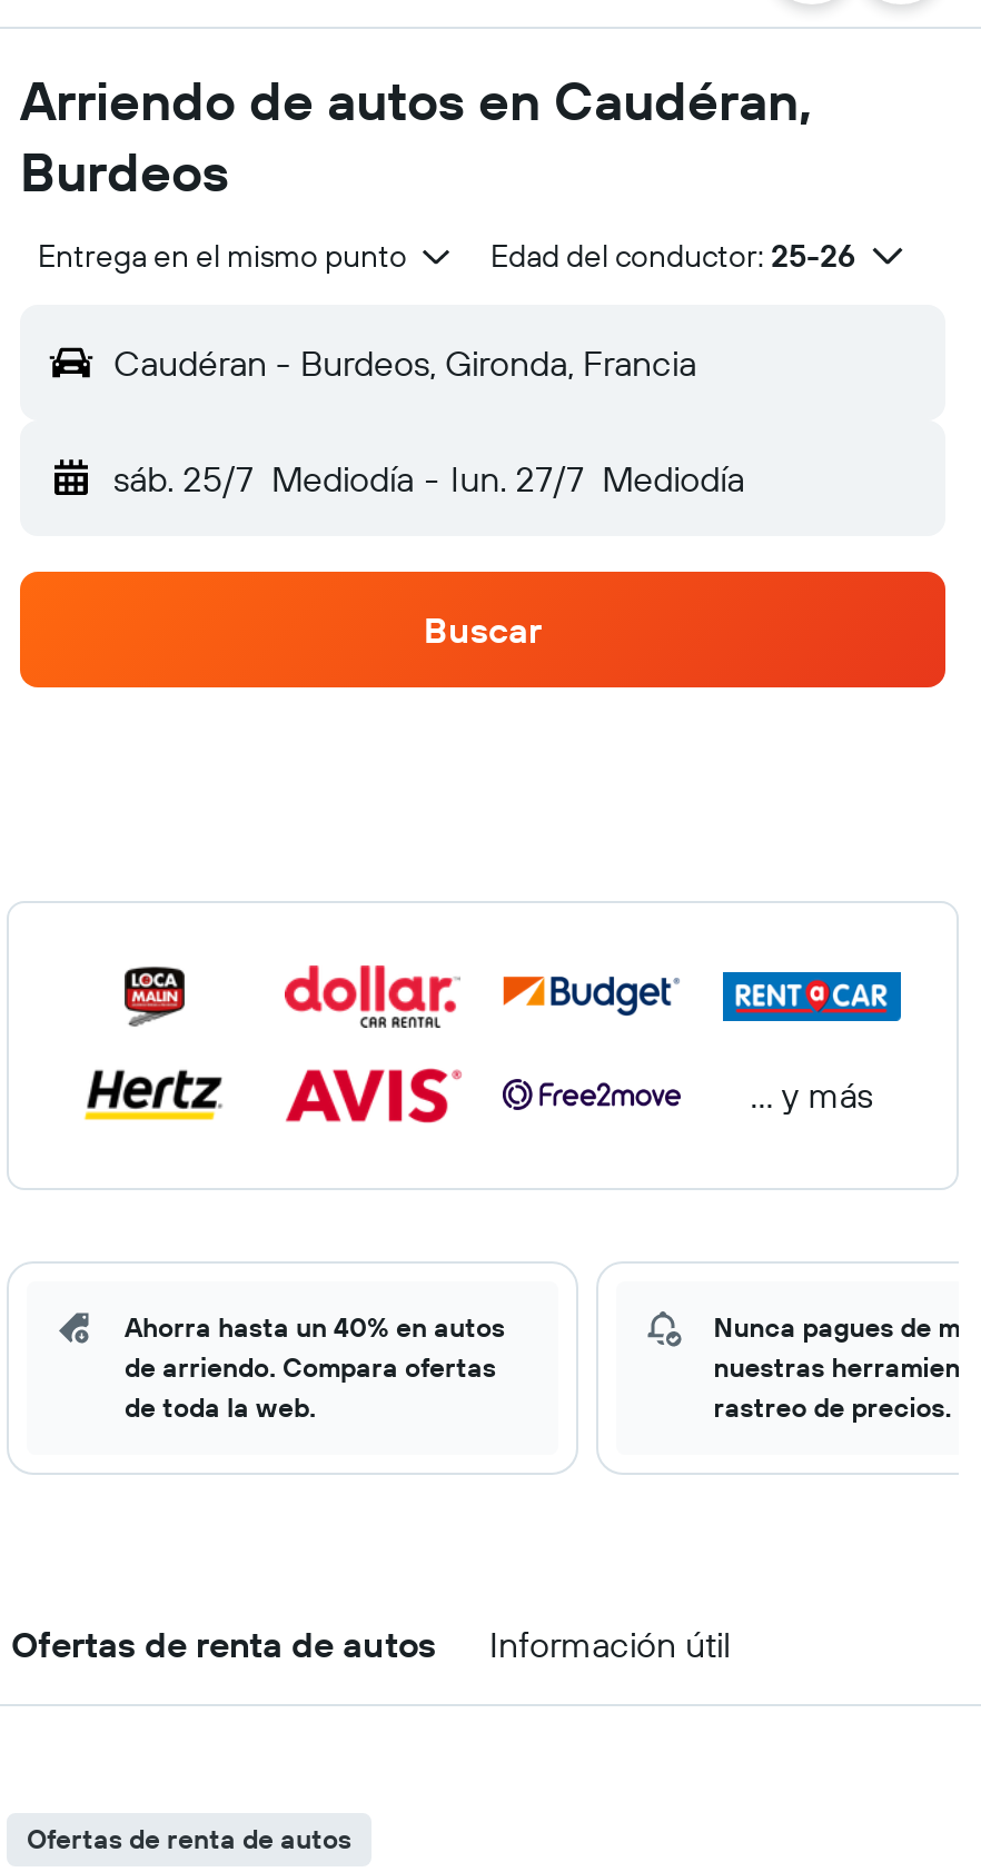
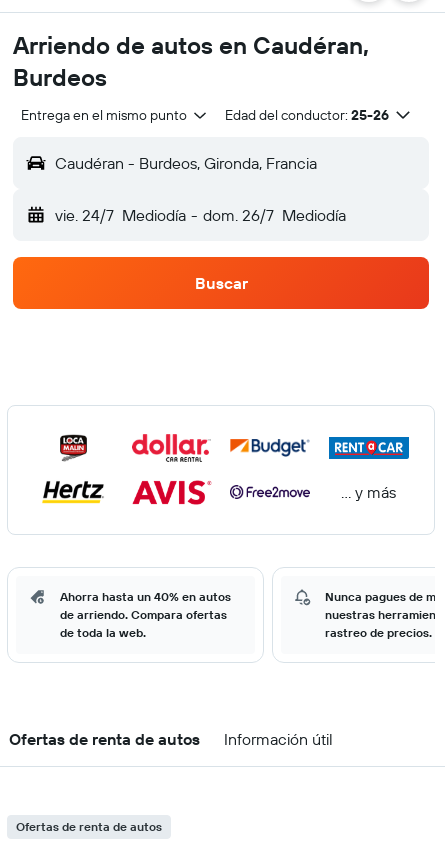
[113,456,744,501] sáb. 25/7 Mediodía - lun. 27/7 Mediodía -> [55,205,346,225] vie. 24/7 Mediodía - dom. 26/7 Mediodía

